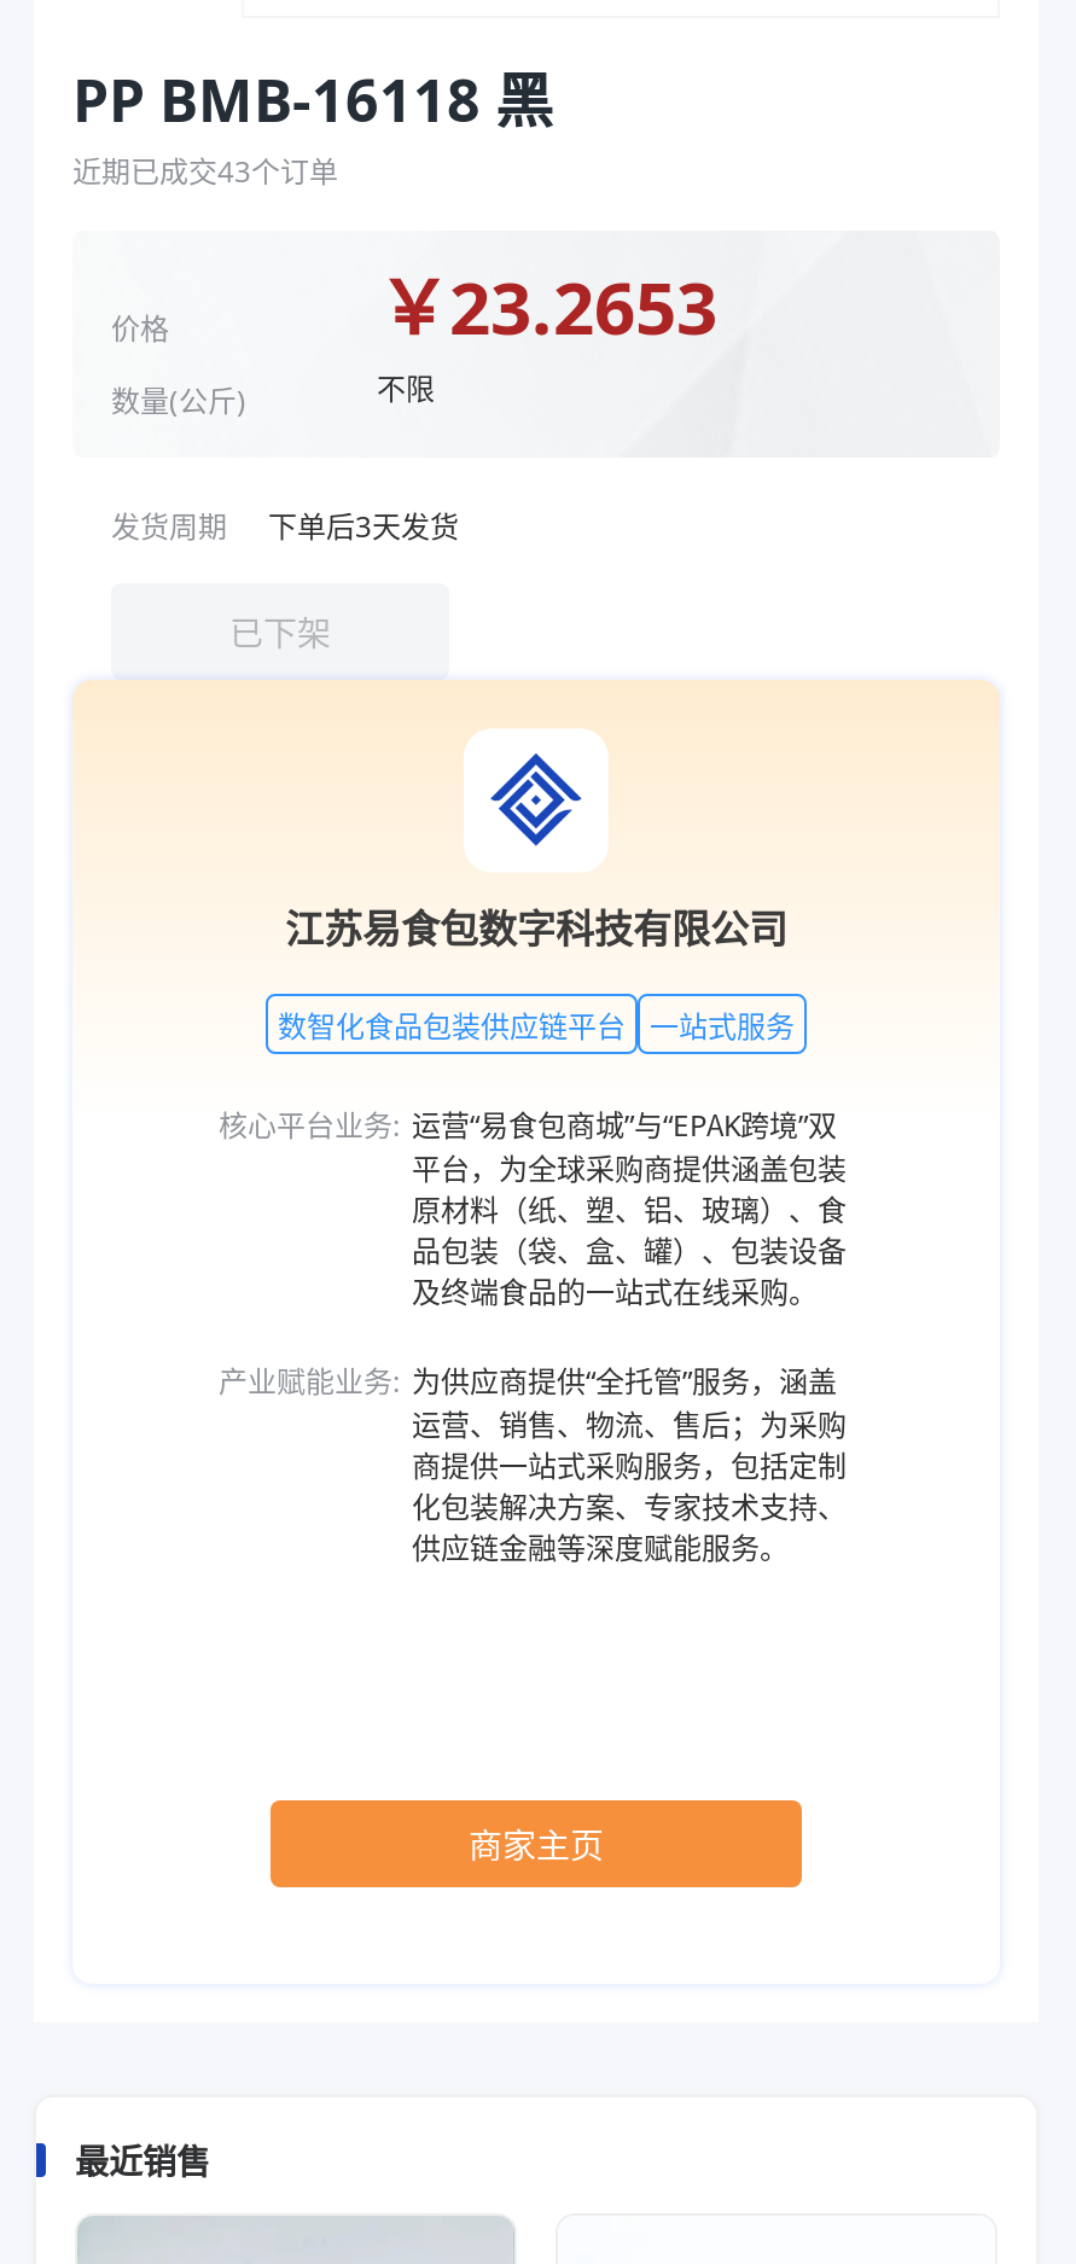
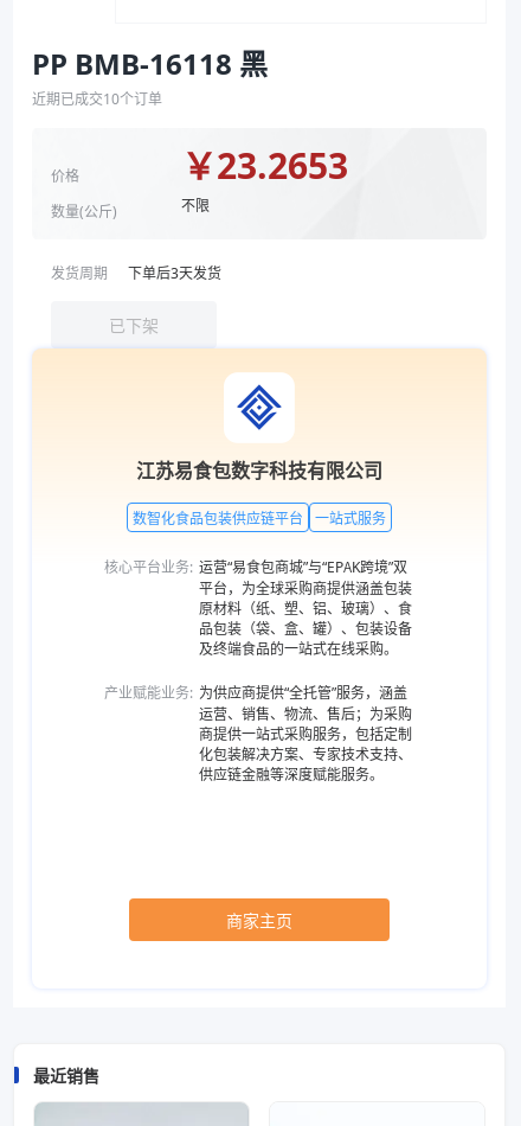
[72,149,338,190] 近期已成交43个订单 -> [32,88,162,108] 近期已成交10个订单

